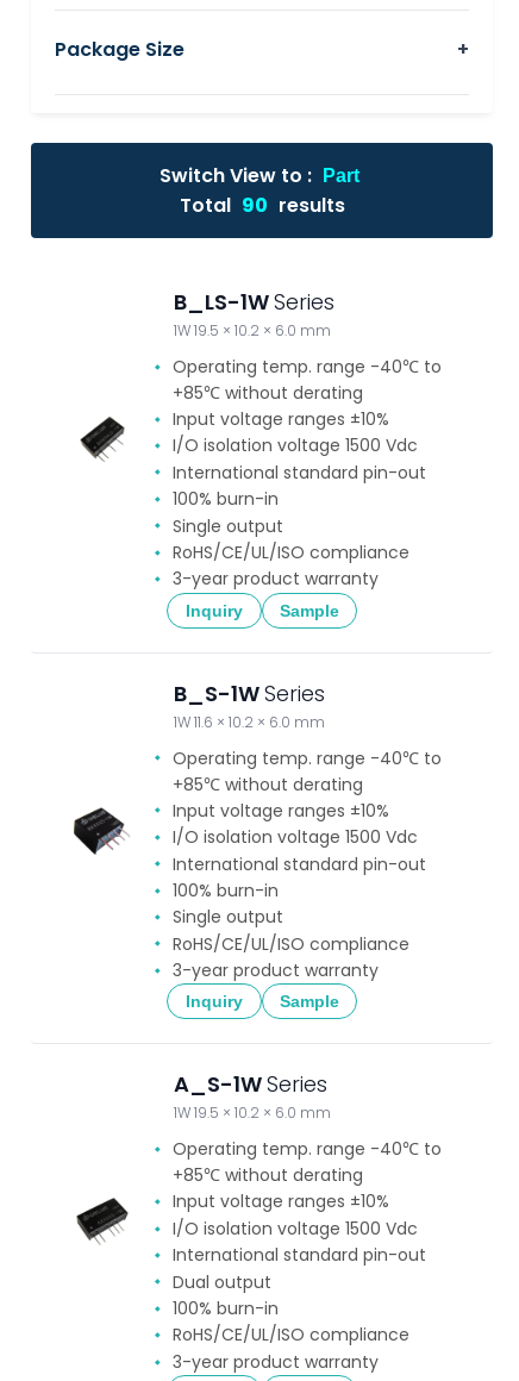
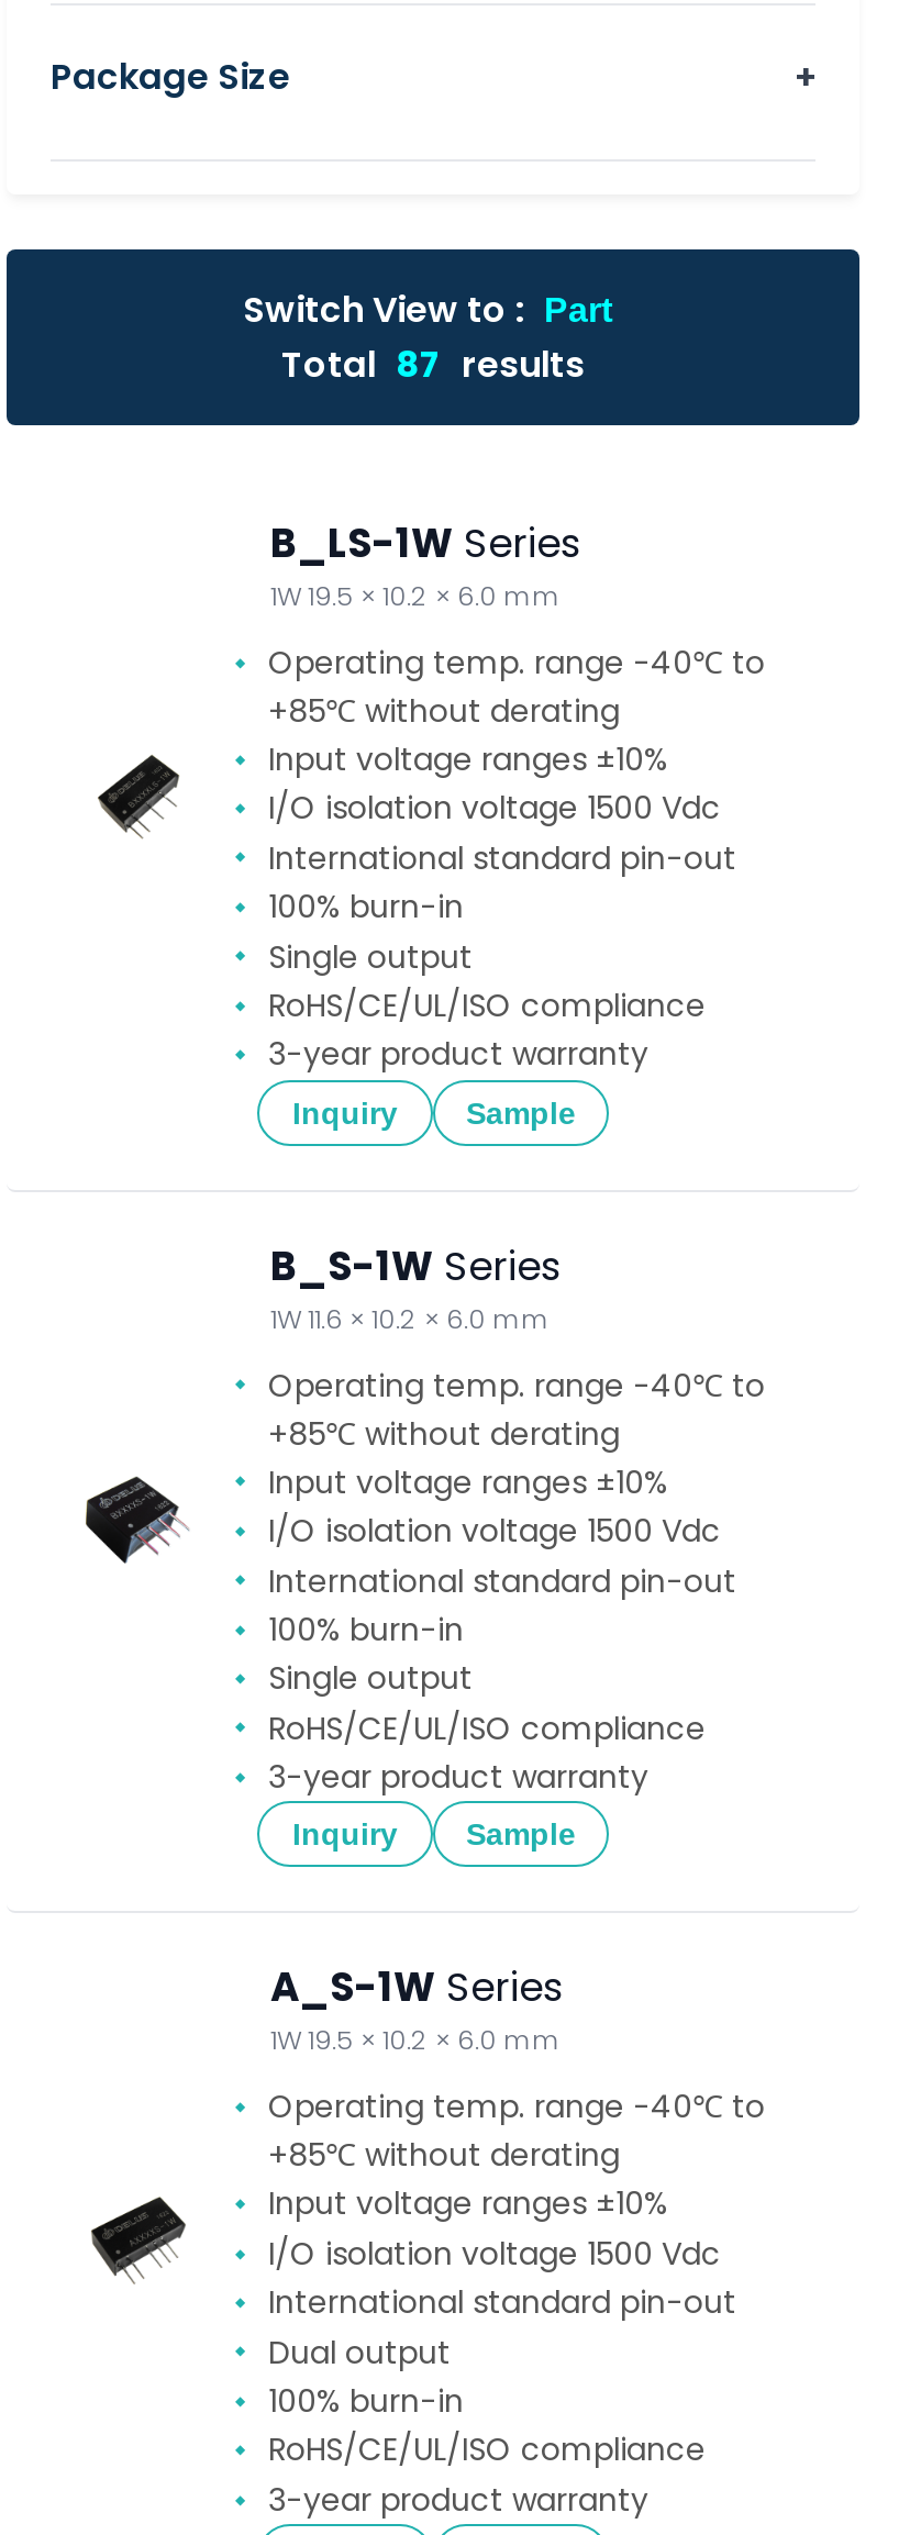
[179,192,345,219] Total 90 results -> [281,340,585,390] Total 87 results

